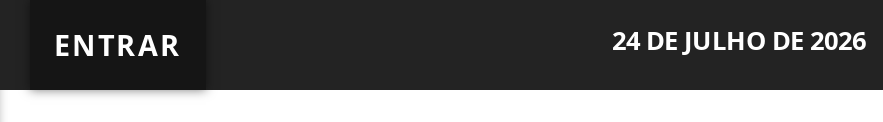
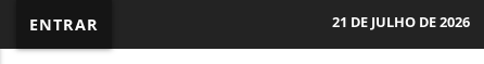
[612,22,866,58] 24 DE JULHO DE 2026 -> [332,12,470,31] 21 DE JULHO DE 2026

